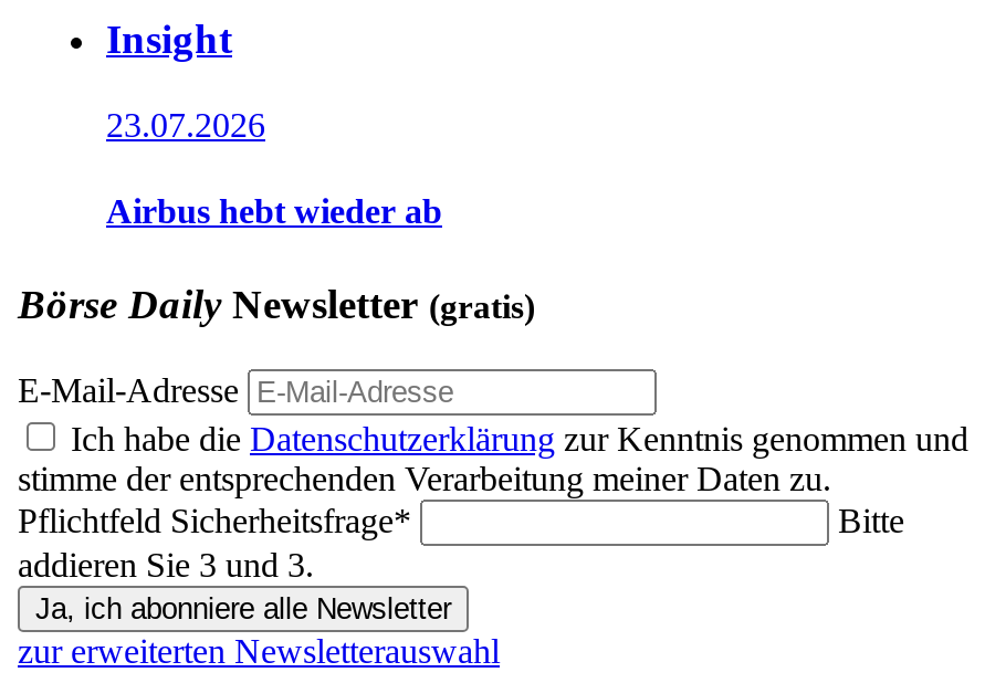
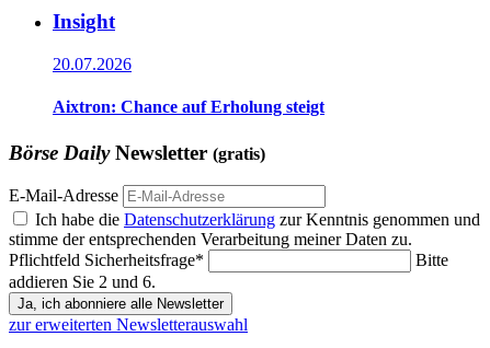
[106,107,265,144] 23.07.2026 -> [53,55,132,74] 20.07.2026
[106,193,442,231] Airbus hebt wieder ab -> [53,98,324,117] Aixtron: Chance auf Erholung steigt
[18,547,314,584] addieren Sie 3 und 3. -> [9,273,156,292] addieren Sie 2 und 6.

